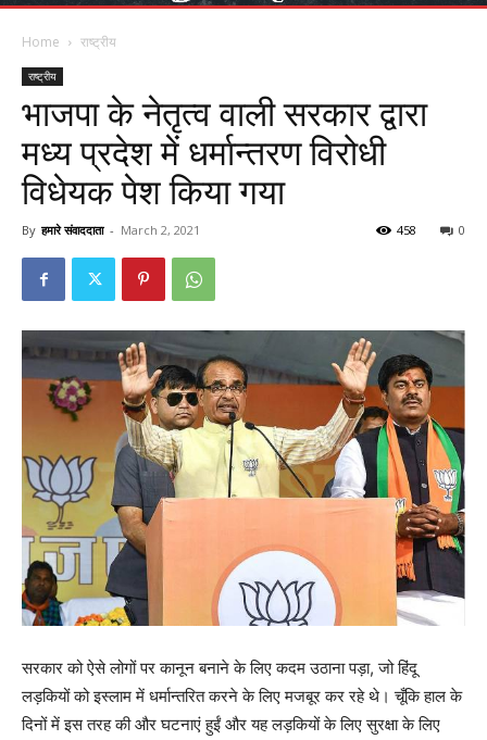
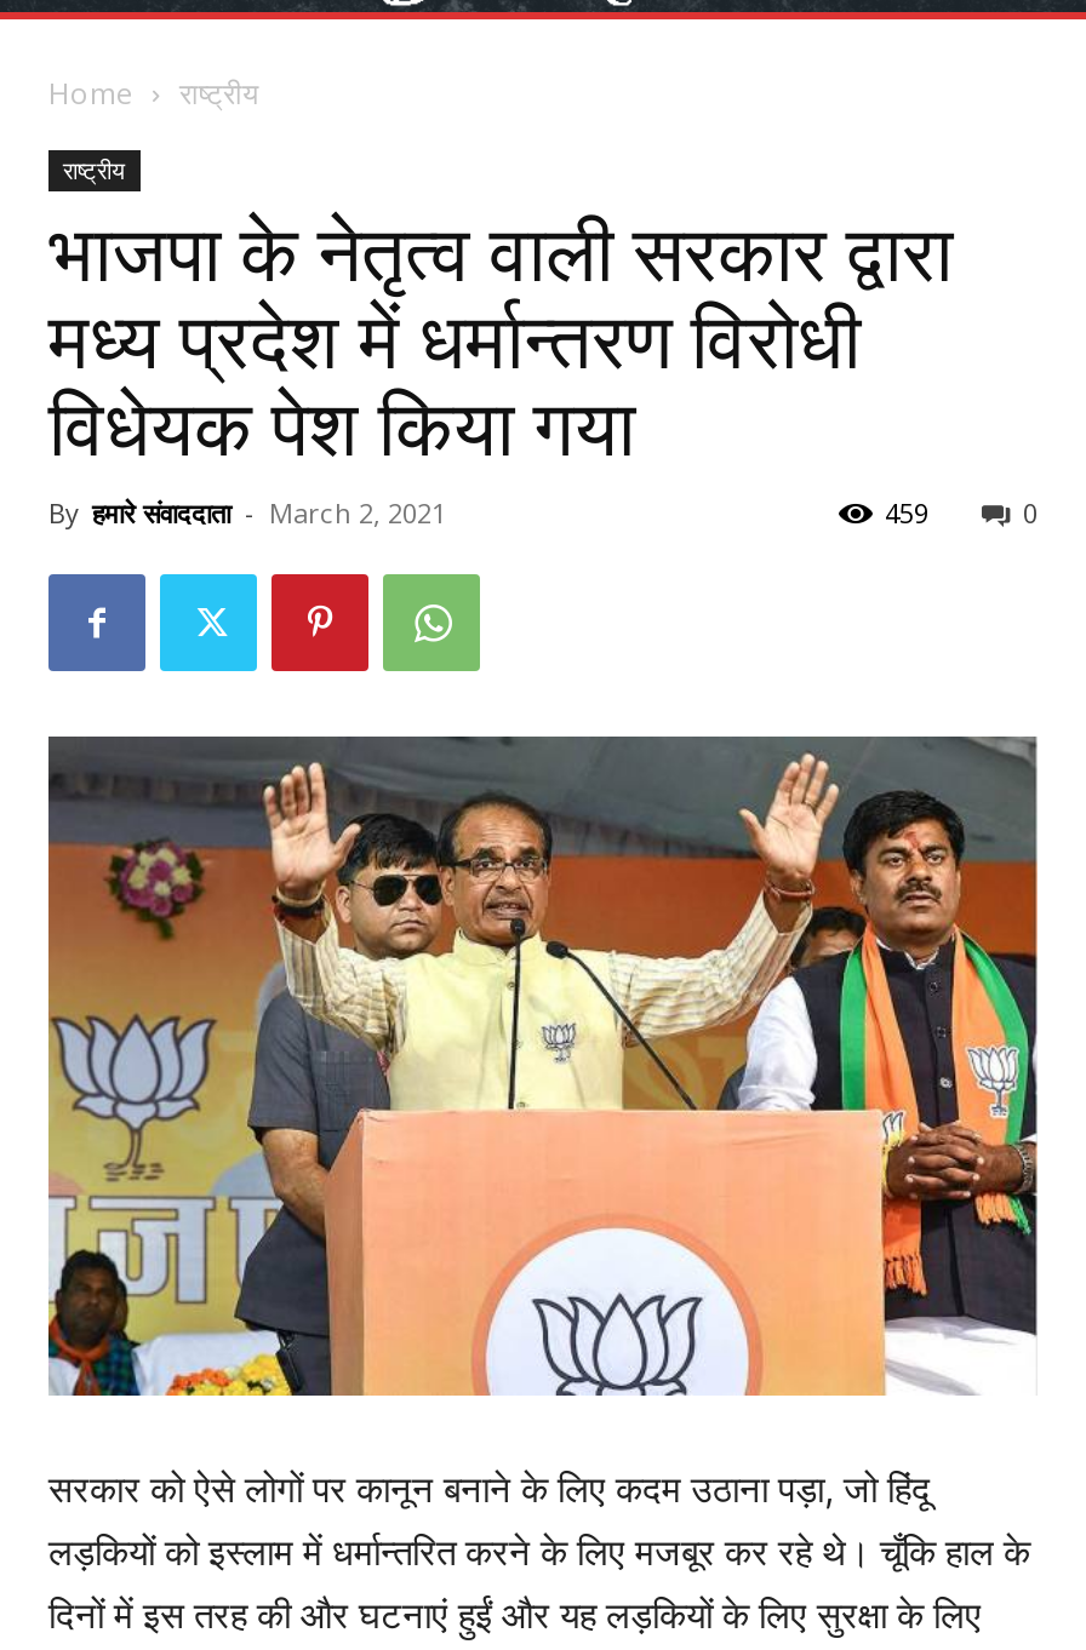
[397,222,416,238] 458 -> [885,494,928,531] 459

